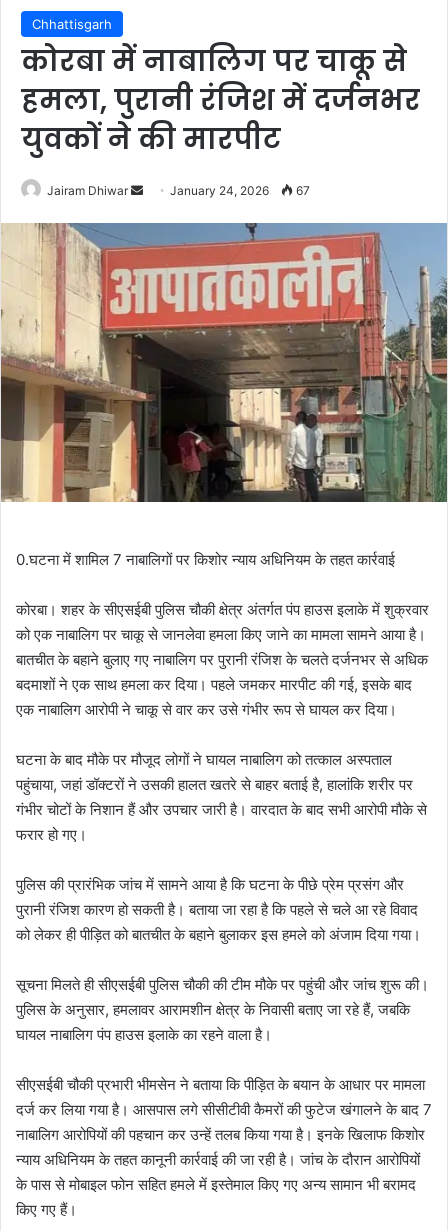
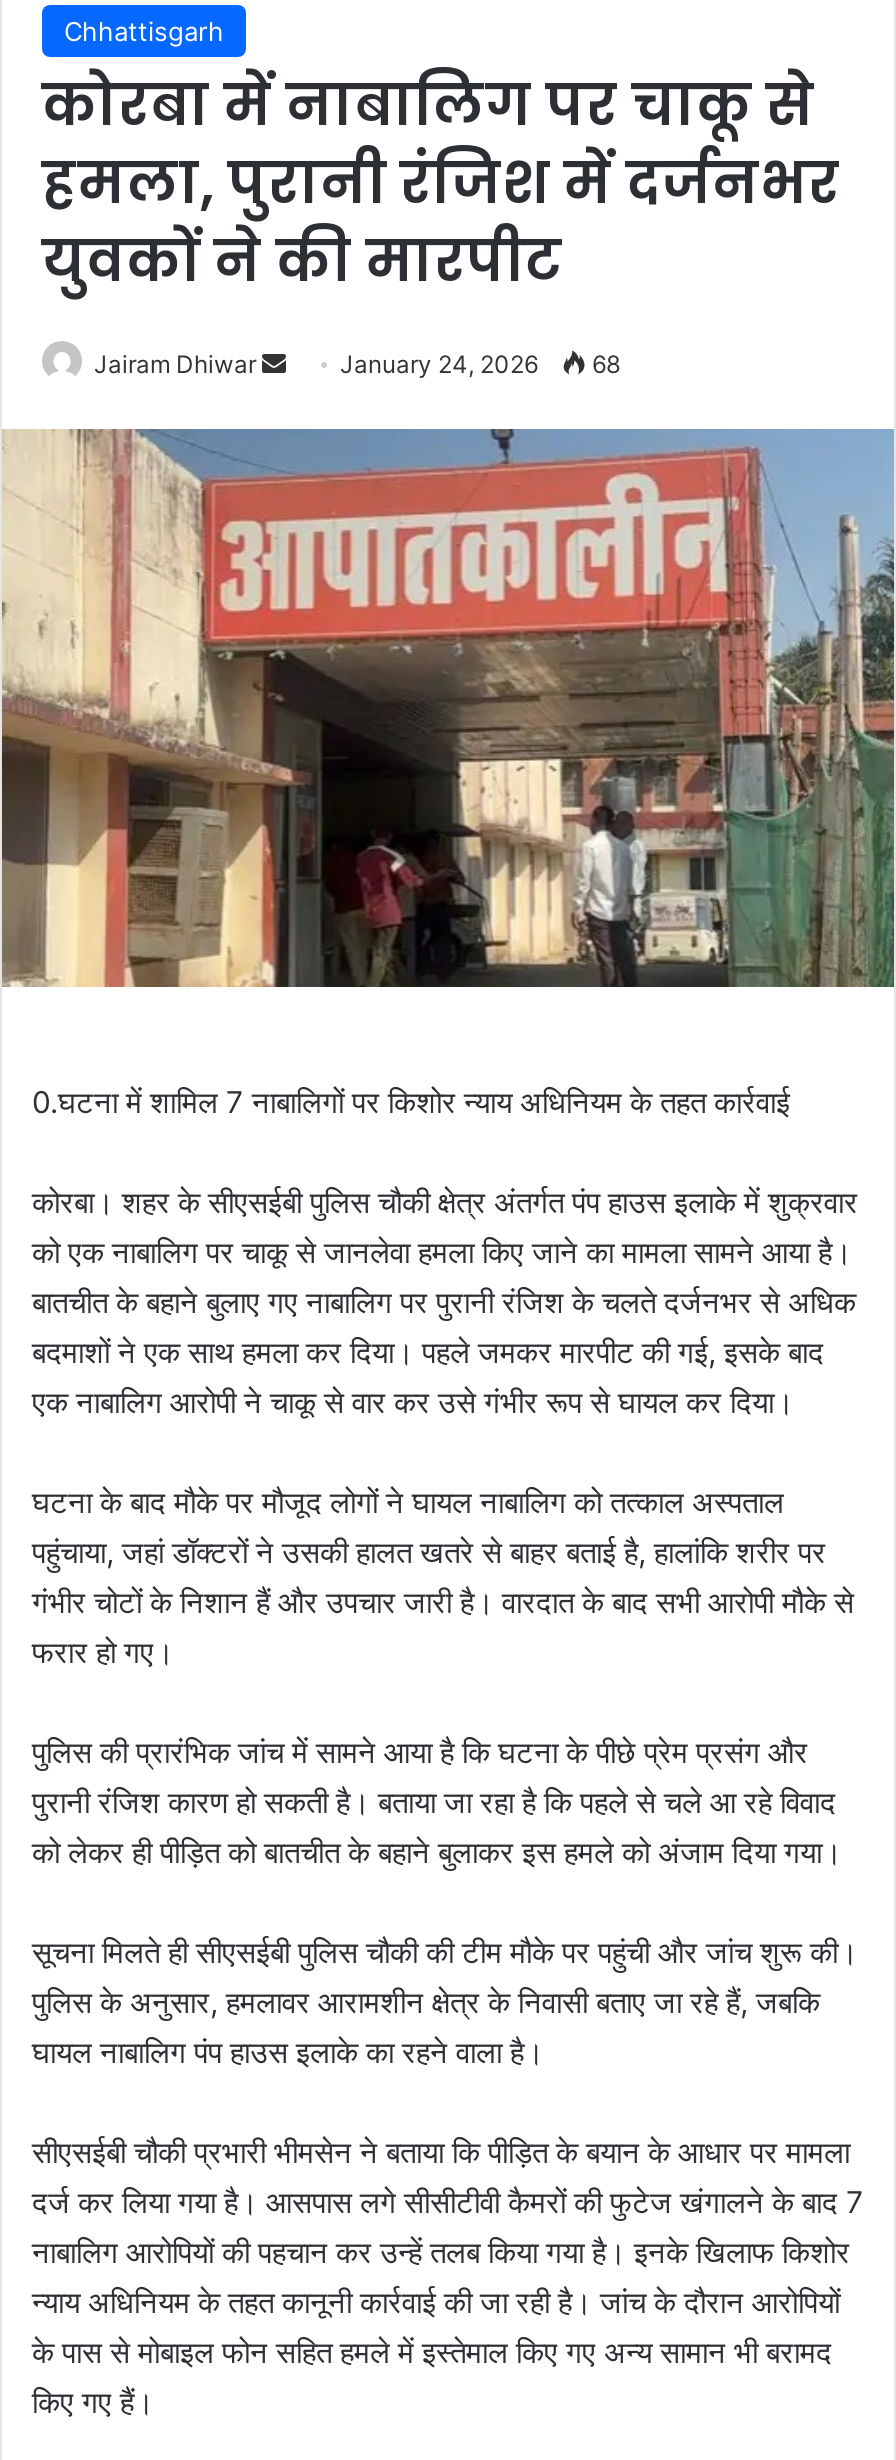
[293,183,310,198] 67 -> [586,349,620,379] 68

